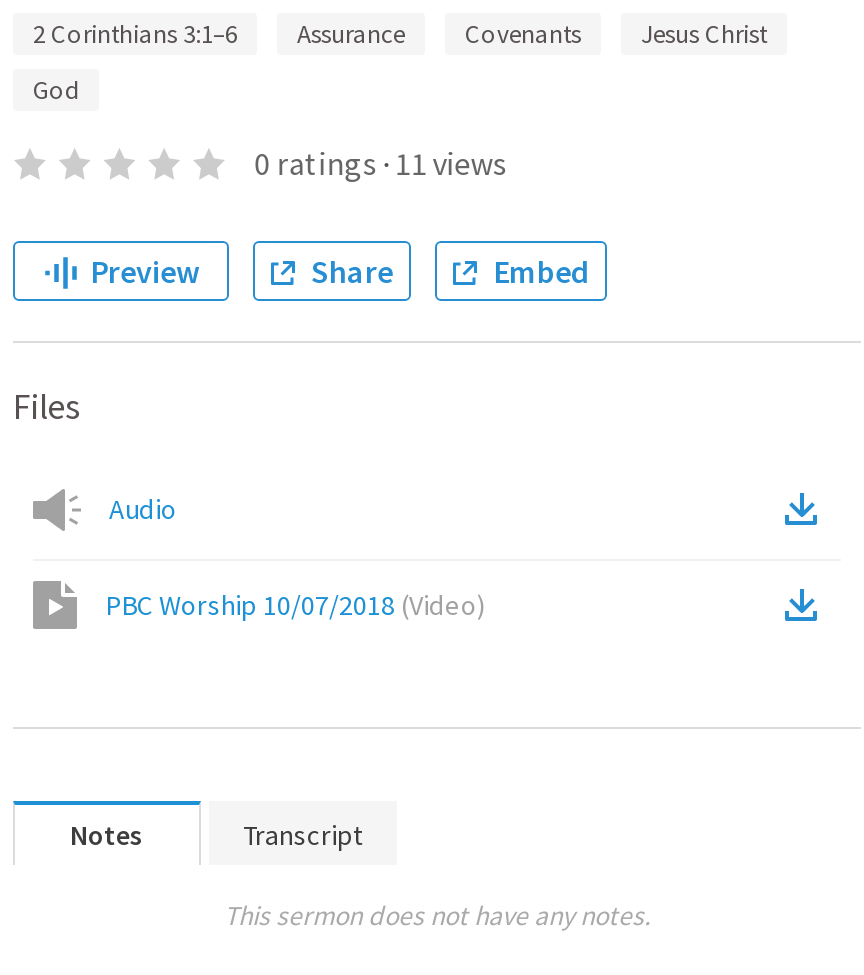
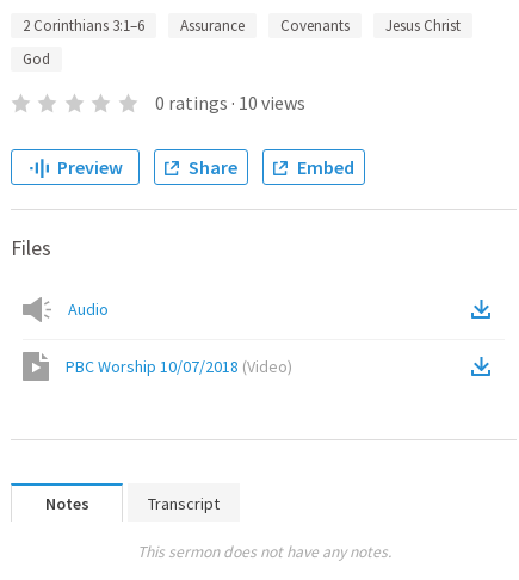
[254,143,506,183] 0 ratings · 11 views -> [155,91,305,115] 0 ratings · 10 views

